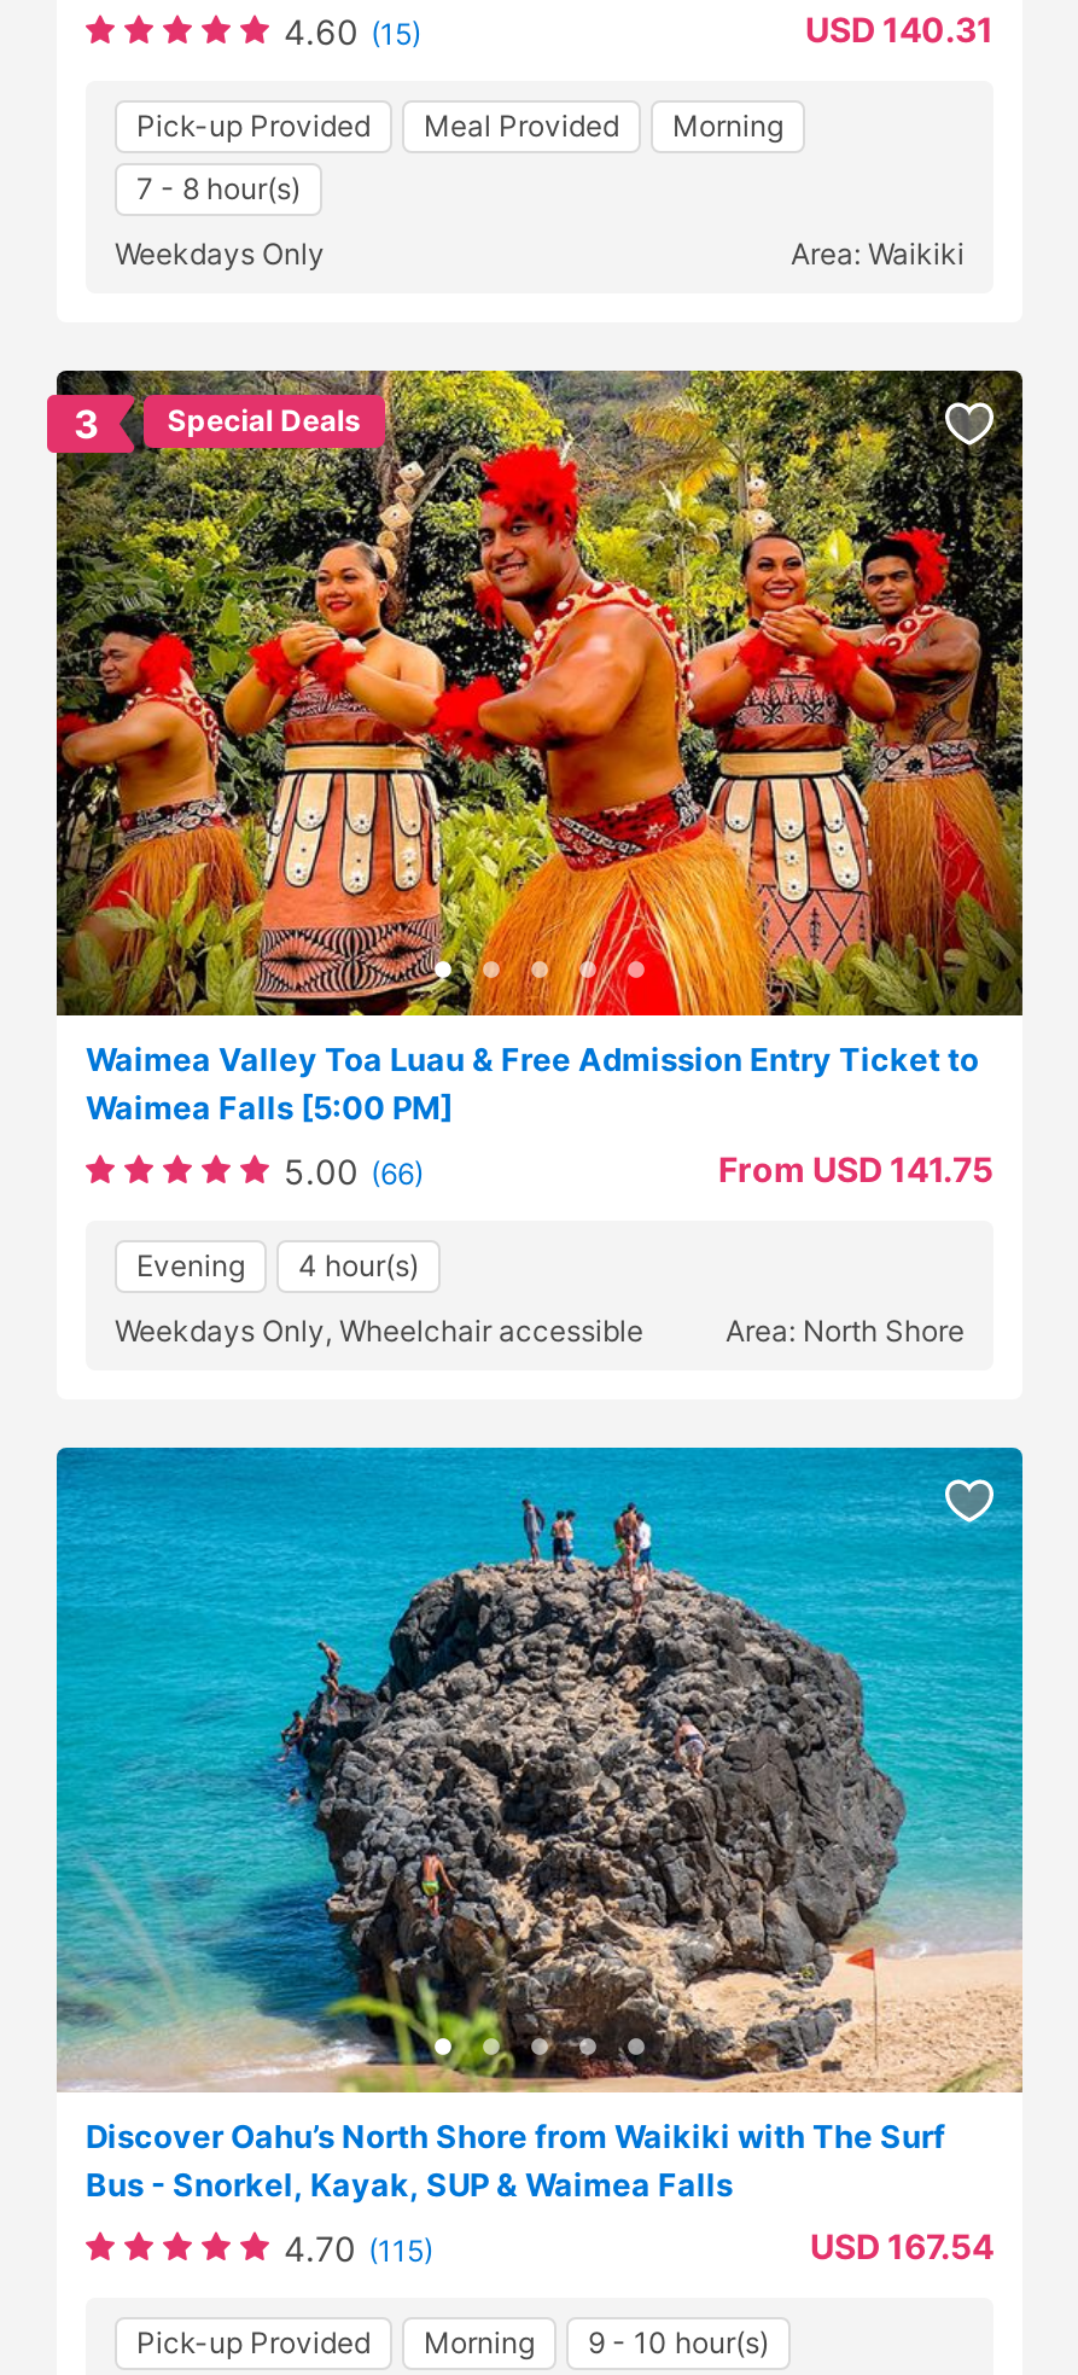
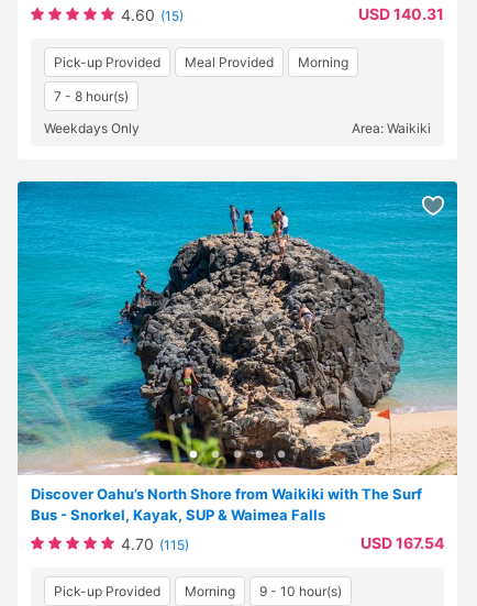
[54,367,1025,1019] [image] | 3 | Special Deals -> none
[86,1040,993,1349] Waimea Valley Toa Luau & Free Admission Entry Ticket to | Waimea Falls [5:00 PM] | 5.00 (66) | From USD 141.75 | Evening | 4 hour(s) | Weekdays Only, Wheelchair accessible | Area: North Shore -> none

